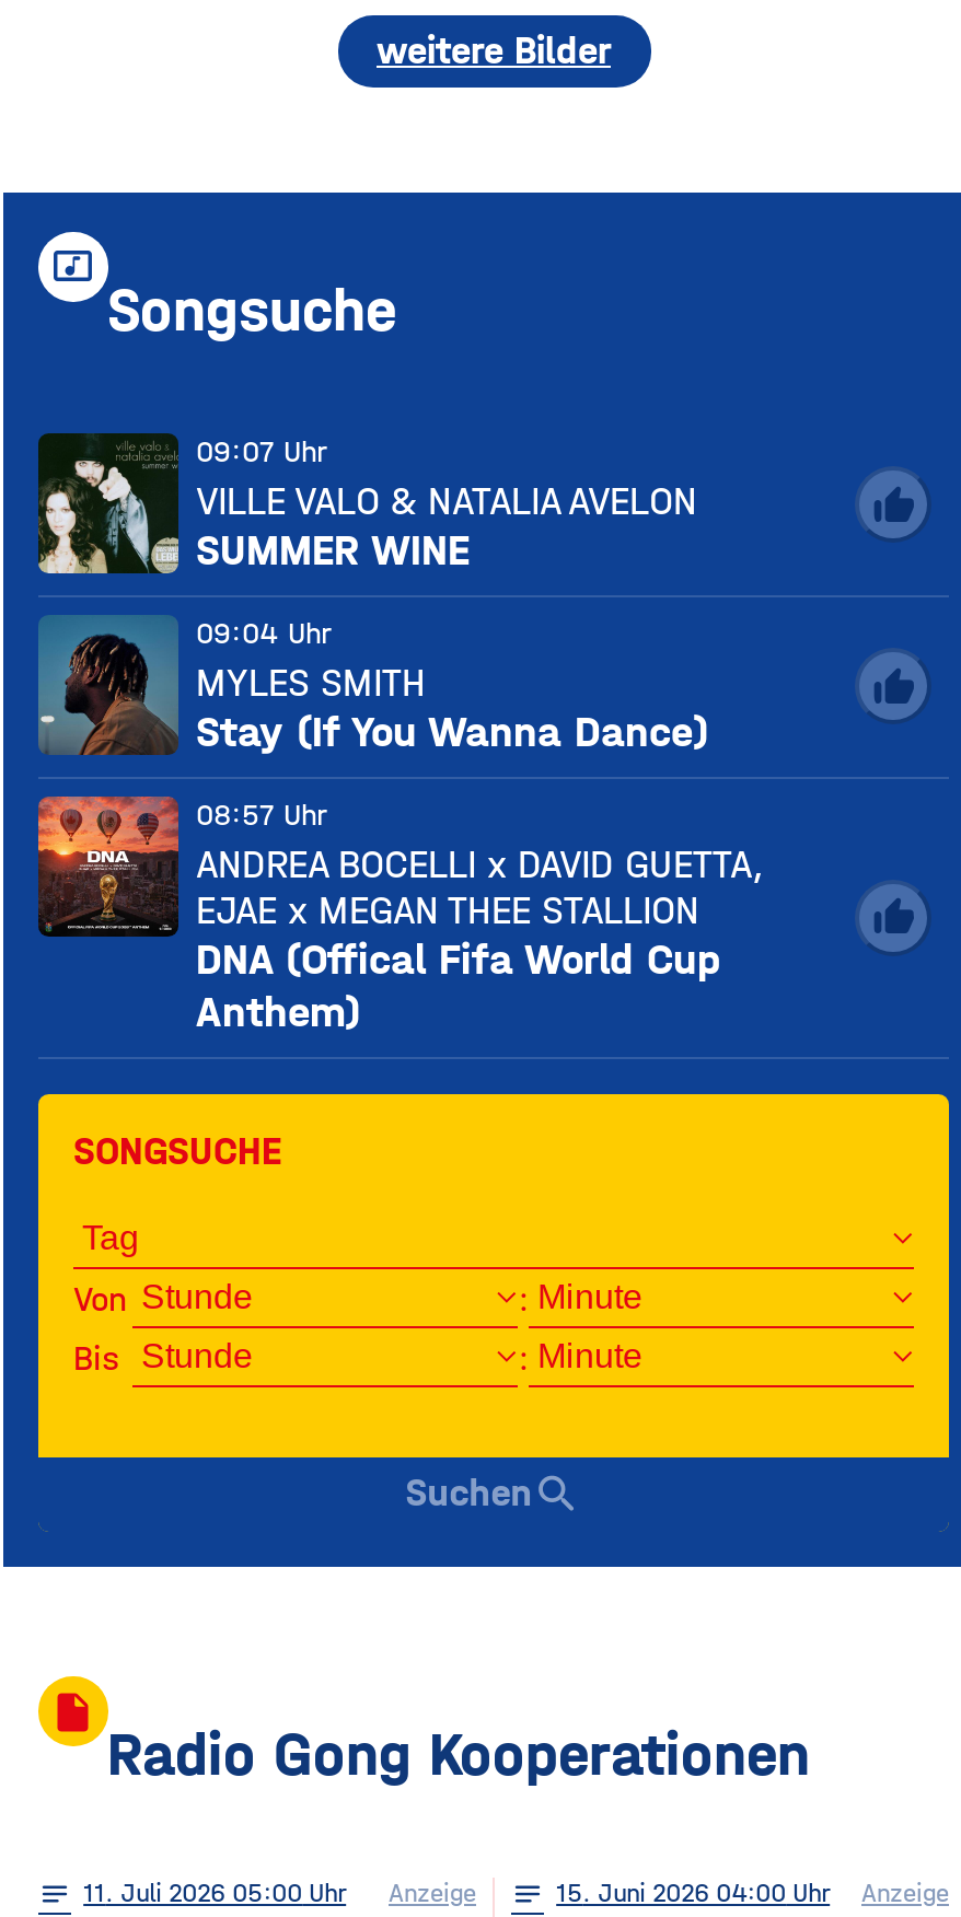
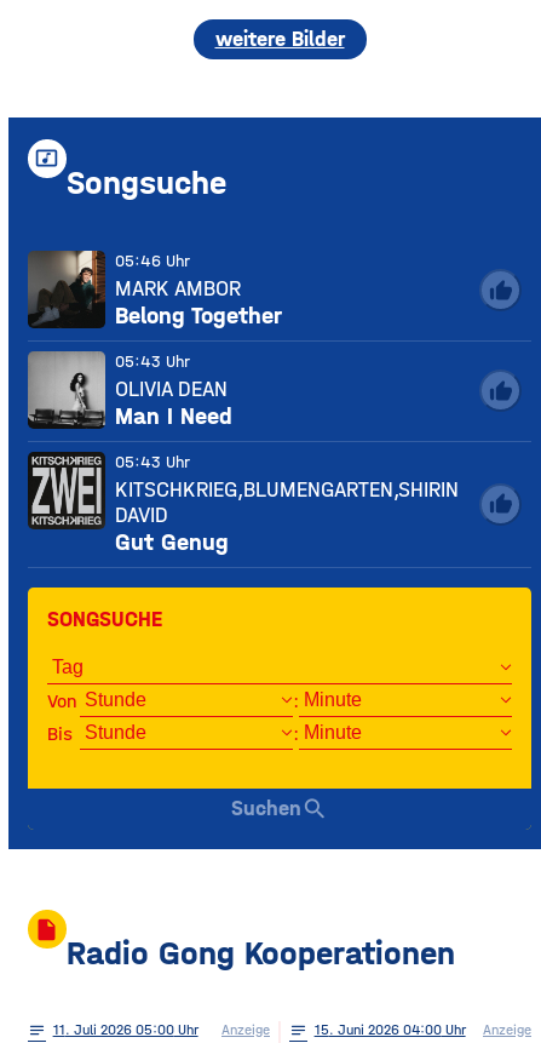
[36,431,697,576] [image] | 09:07 Uhr | VILLE VALO & NATALIA AVELON | SUMMER WINE -> [28,250,282,329] [image] | 05:46 Uhr | MARK AMBOR | Belong Together
[40,614,708,757] [image] | 09:04 Uhr | MYLES SMITH | Stay (If You Wanna Dance) -> [28,351,232,430] [image] | 05:43 Uhr | OLIVIA DEAN | Man I Need
[36,794,763,1037] [image] | 08:57 Uhr | ANDREA BOCELLI x DAVID GUETTA, | EJAE x MEGAN THEE STALLION | DNA (Offical Fifa World Cup | Anthem) -> [27,451,459,556] [image] | 05:43 Uhr | KITSCHKRIEG,BLUMENGARTEN,SHIRIN | DAVID | Gut Genug

